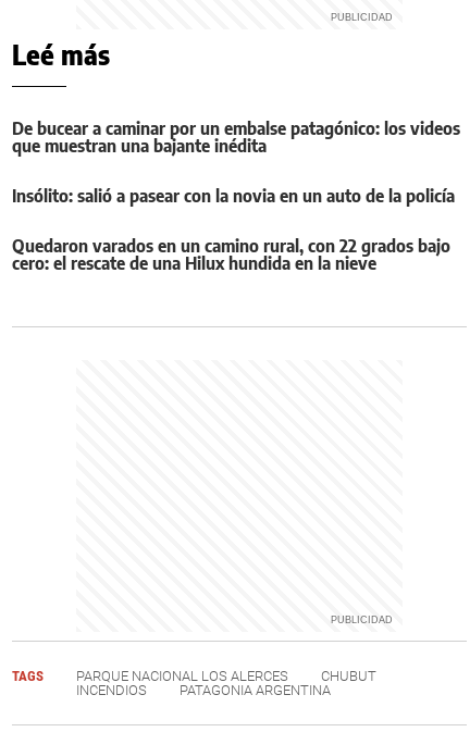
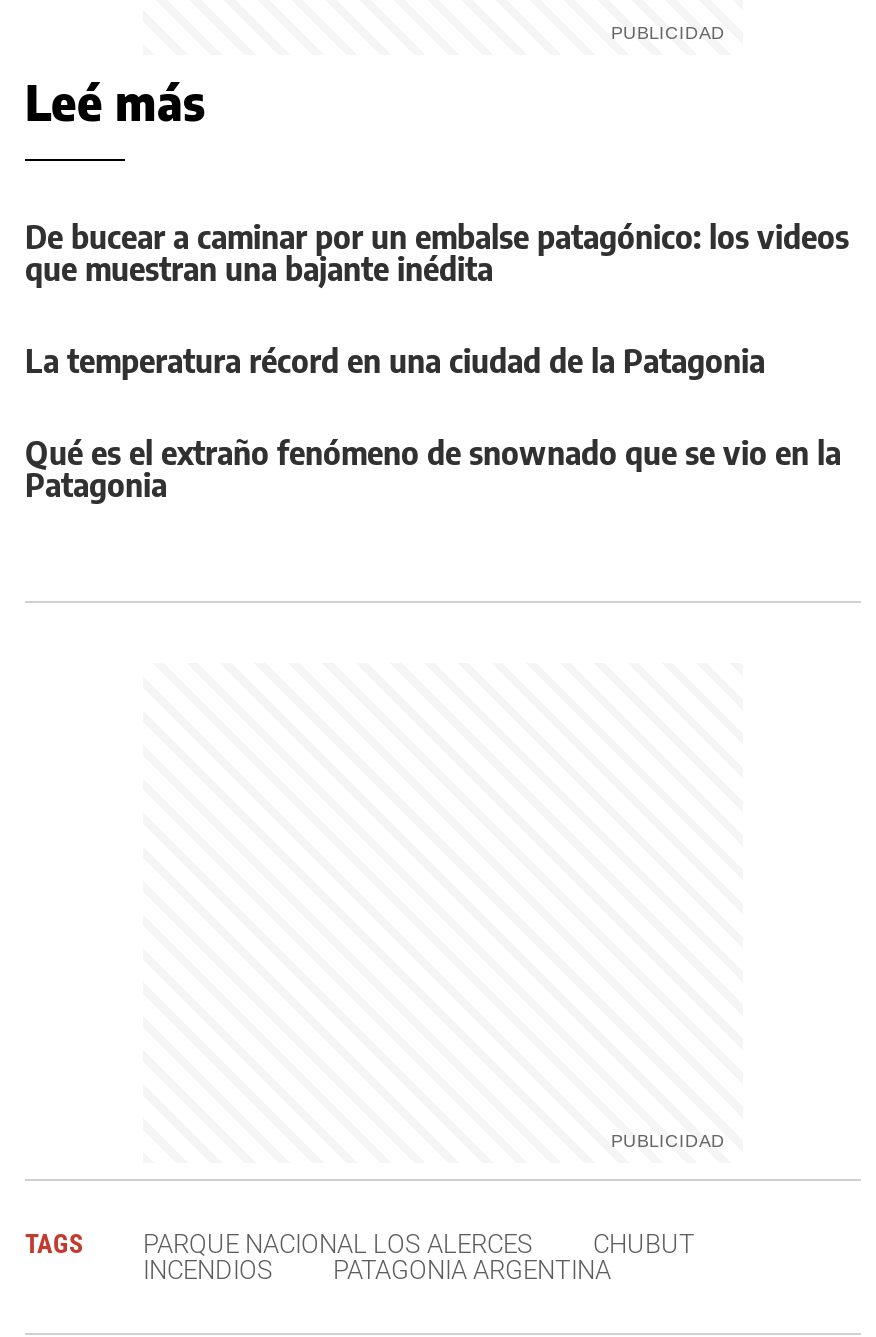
[12,185,455,207] Insólito: salió a pasear con la novia en un auto de la policía -> [25,341,765,381] La temperatura récord en una ciudad de la Patagonia
[12,235,450,274] Quedaron varados en un camino rural, con 22 grados bajo | cero: el rescate de una Hilux hundida en la nieve -> [25,433,841,505] Qué es el extraño fenómeno de snownado que se vio en la | Patagonia

